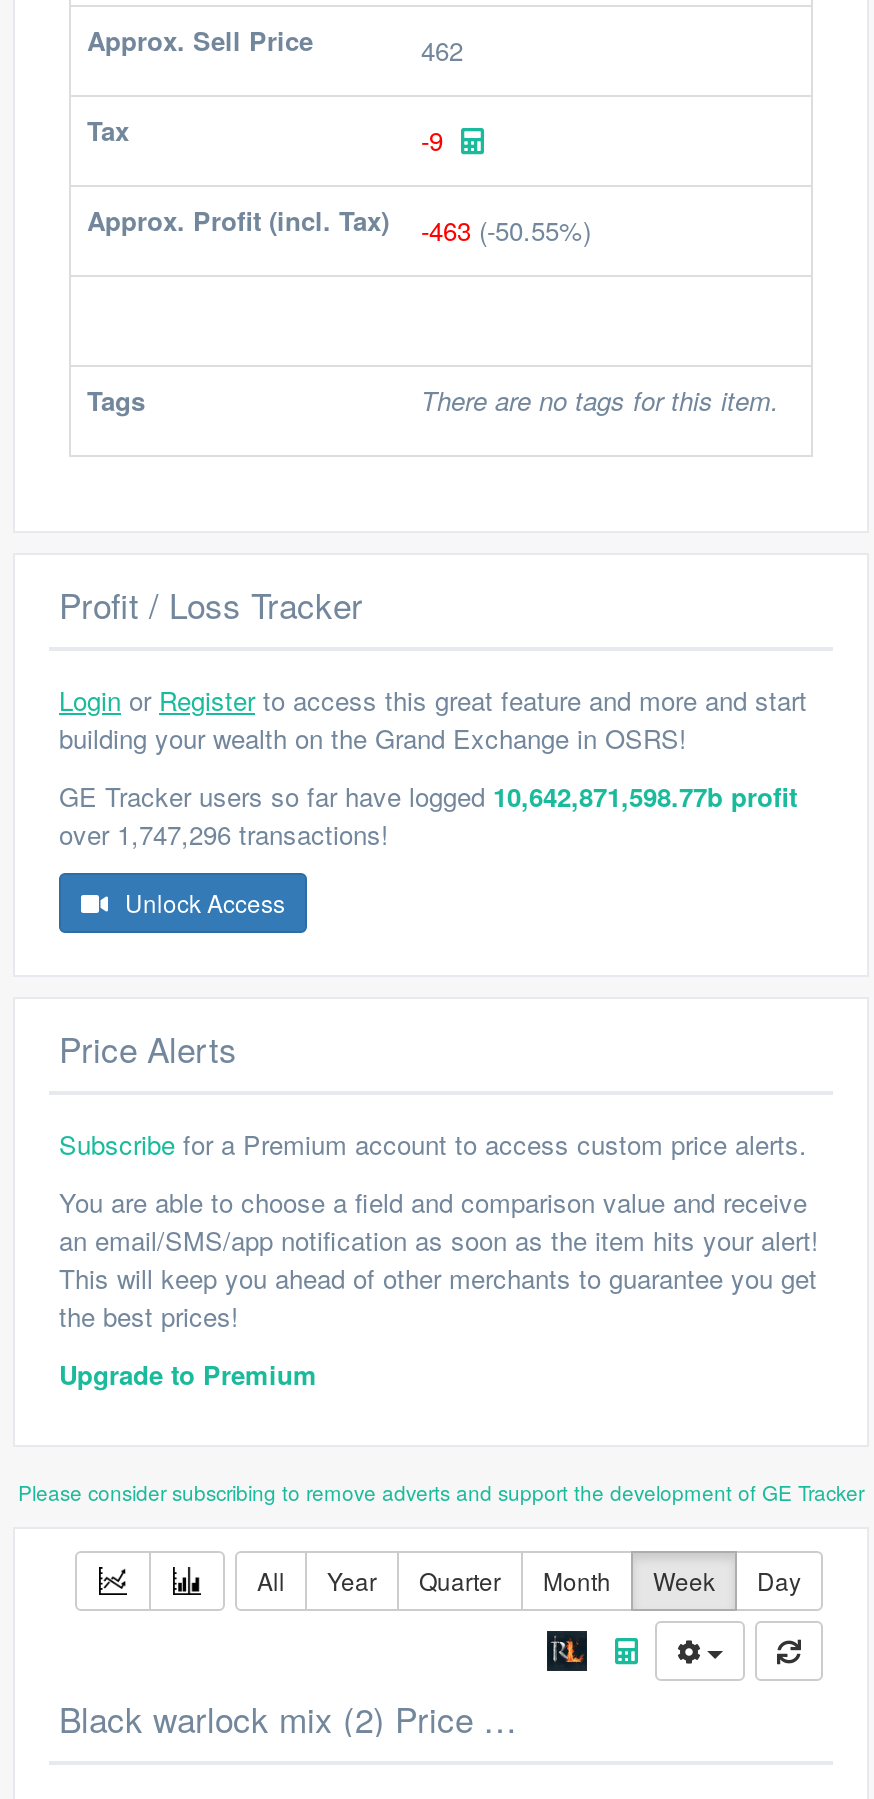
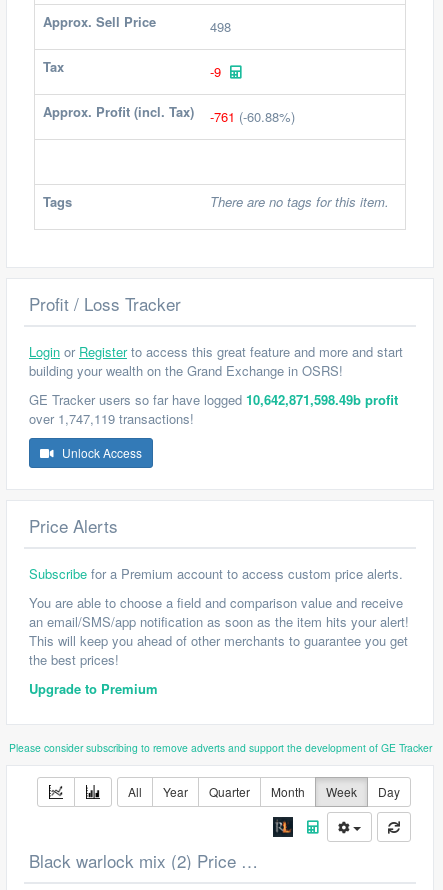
[421,31,463,69] 462 -> [210,17,231,36] 498
[87,201,591,249] Approx. Profit (incl. Tax) -463 (-50.55%) -> [43,102,295,126] Approx. Profit (incl. Tax) -761 (-60.88%)
[59,777,797,815] GE Tracker users so far have logged 10,642,871,598.77b profit -> [29,390,398,409] GE Tracker users so far have logged 10,642,871,598.49b profit
[59,815,389,853] over 1,747,296 transactions! -> [29,409,194,428] over 1,747,119 transactions!

